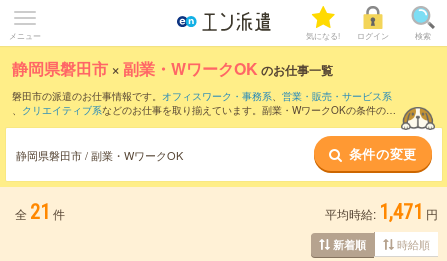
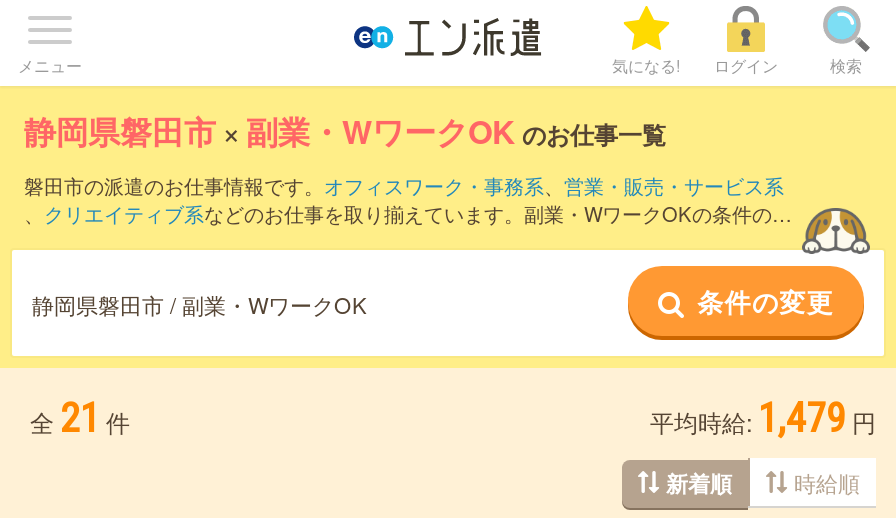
[325,200,438,224] 平均時給: 1,471 円 -> [650,394,876,442] 平均時給: 1,479 円

